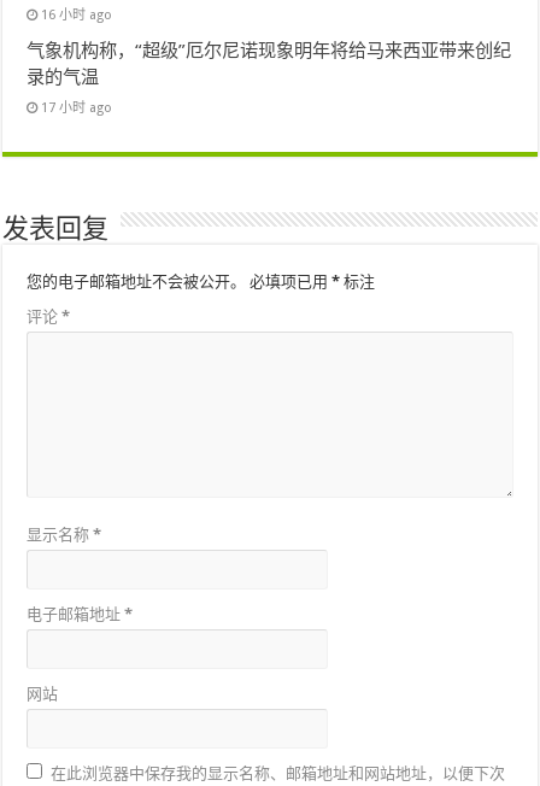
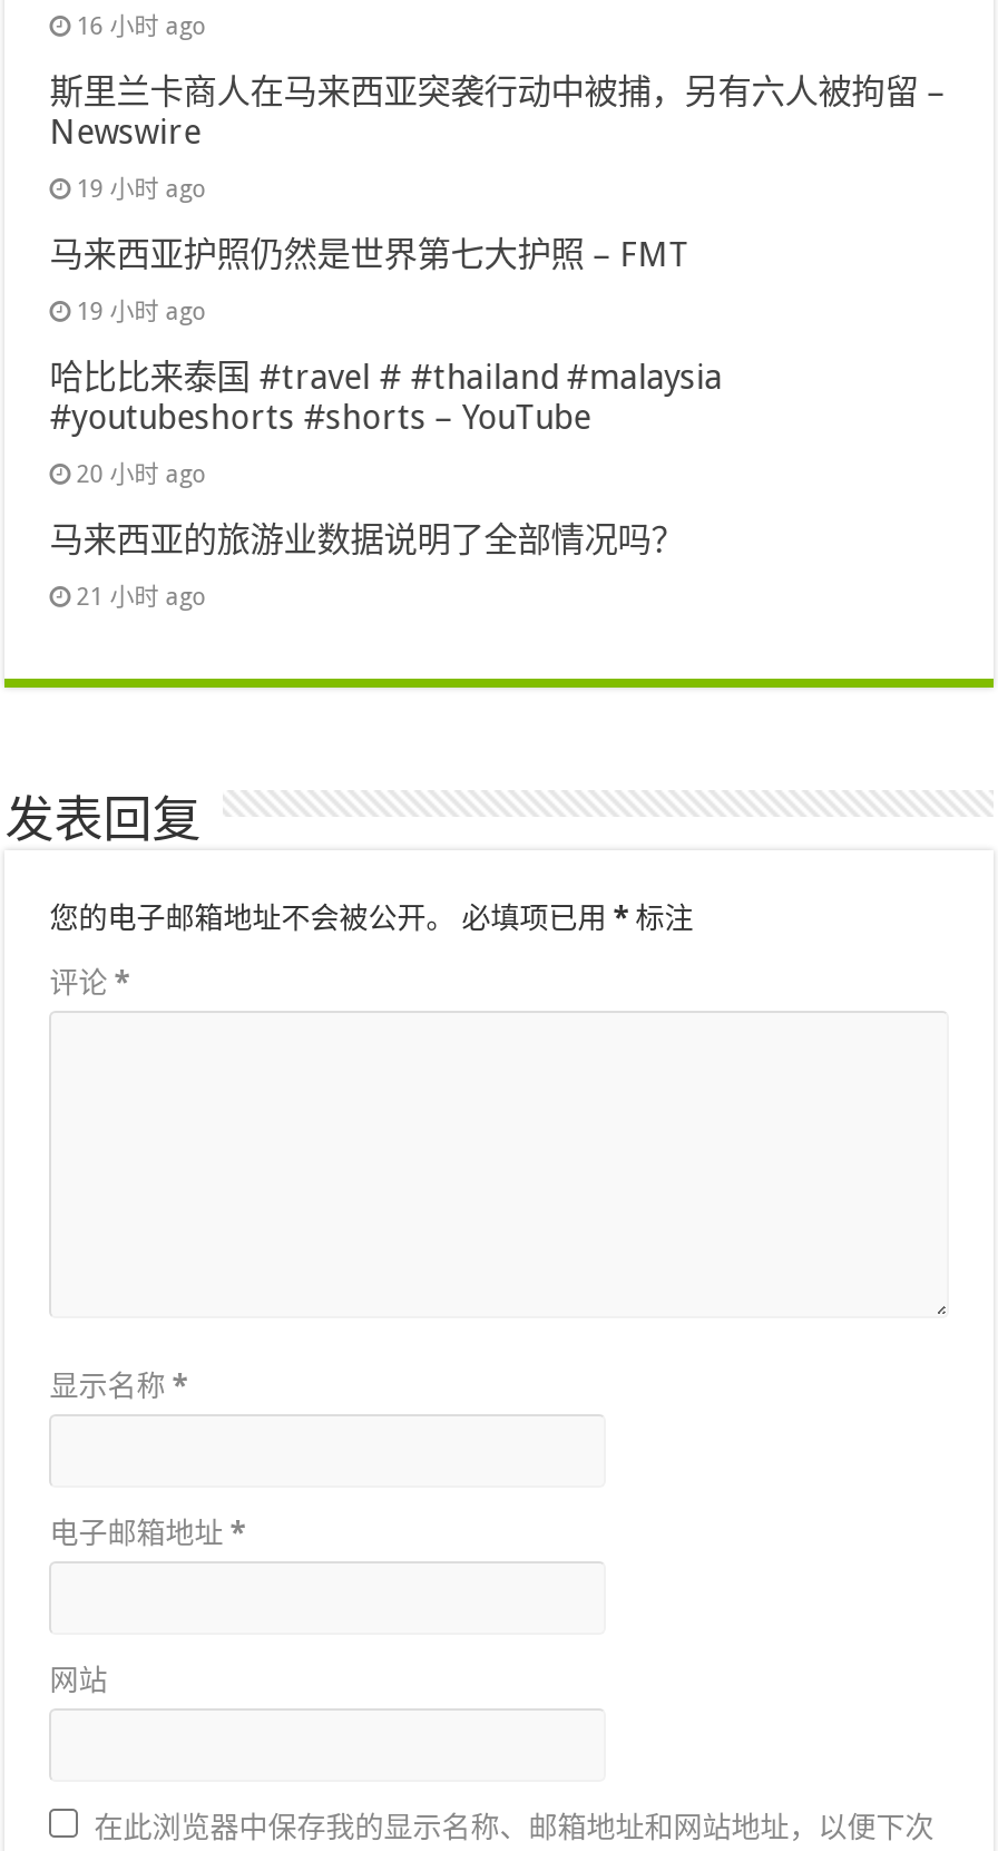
[27,40,511,116] 气象机构称，“超级”厄尔尼诺现象明年将给马来西亚带来创纪 | 录的气温 | 17 小时 ago -> [49,72,945,612] 斯里兰卡商人在马来西亚突袭行动中被捕，另有六人被拘留 – | Newswire | 19 小时 ago | 马来西亚护照仍然是世界第七大护照 – FMT | 19 小时 ago | 哈比比来泰国 #travel # #thailand #malaysia | #youtubeshorts #shorts – YouTube | 20 小时 ago | 马来西亚的旅游业数据说明了全部情况吗？ | 21 小时 ago

